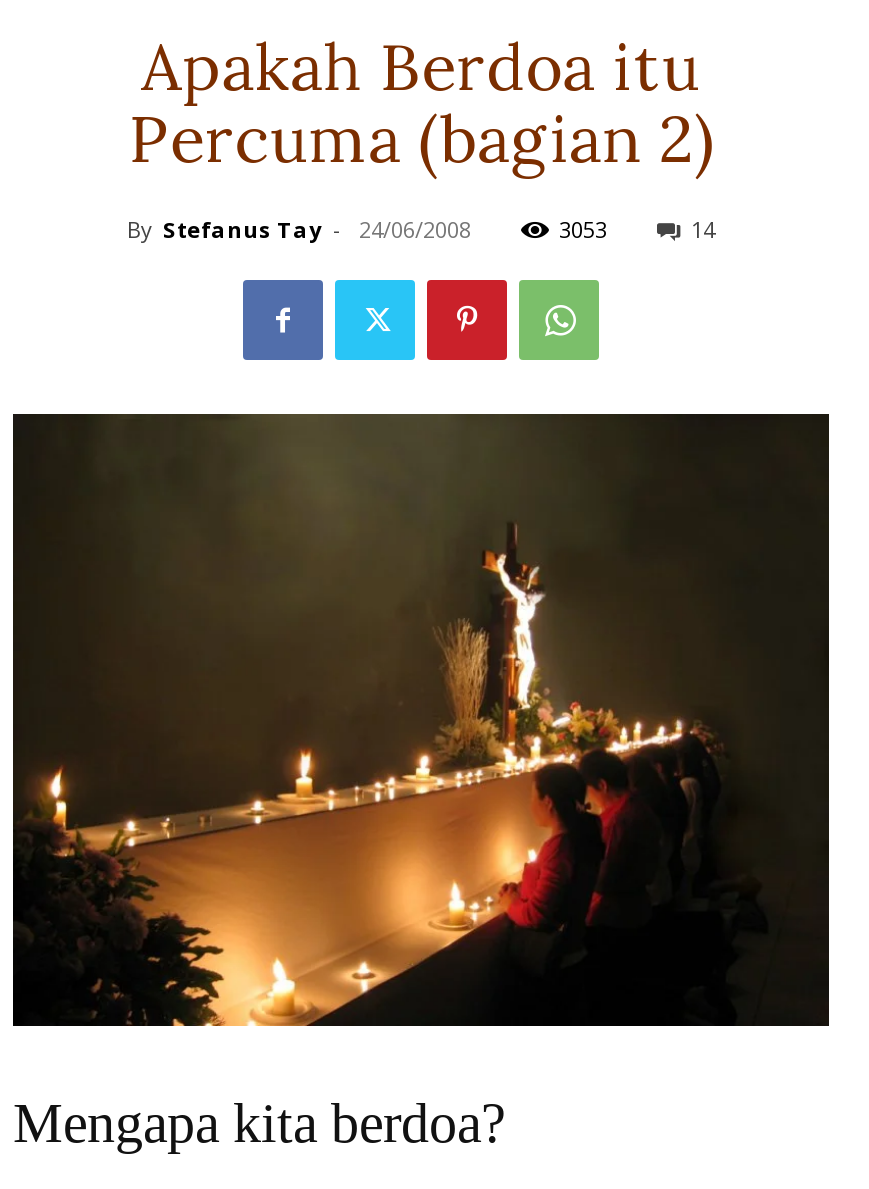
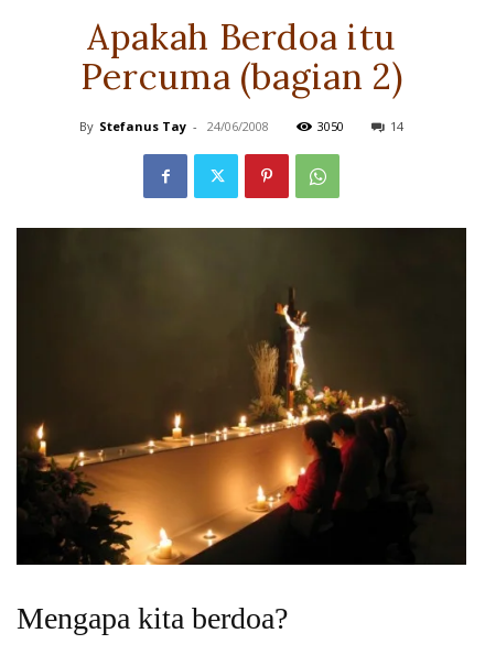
[559,214,607,244] 3053 -> [317,118,344,134] 3050

